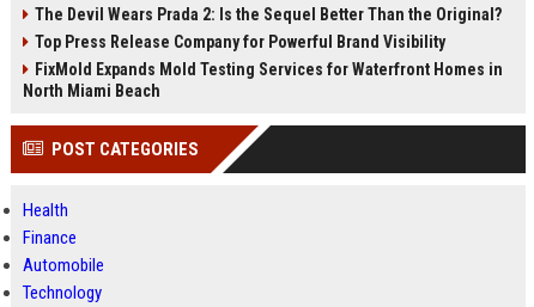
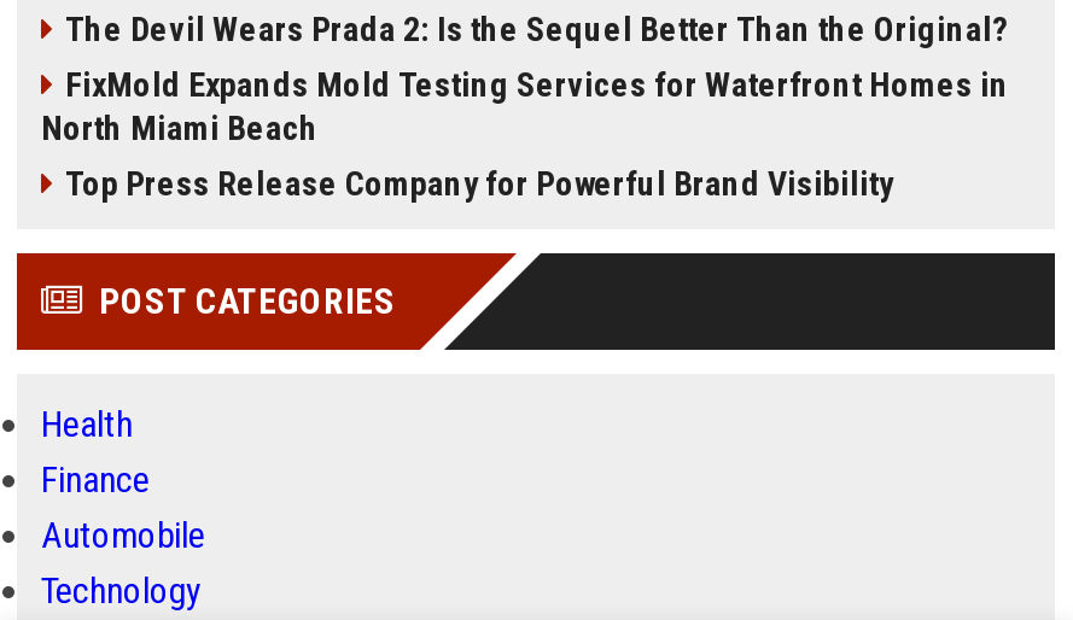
moved [35,32,445,51] -> [65,164,893,203]: Top Press Release Company for Powerful Brand Visibility
moved [23,60,503,100] -> [41,65,1009,147]: FixMold Expands Mold Testing Services for Waterfront Homes in | North Miami Beach

